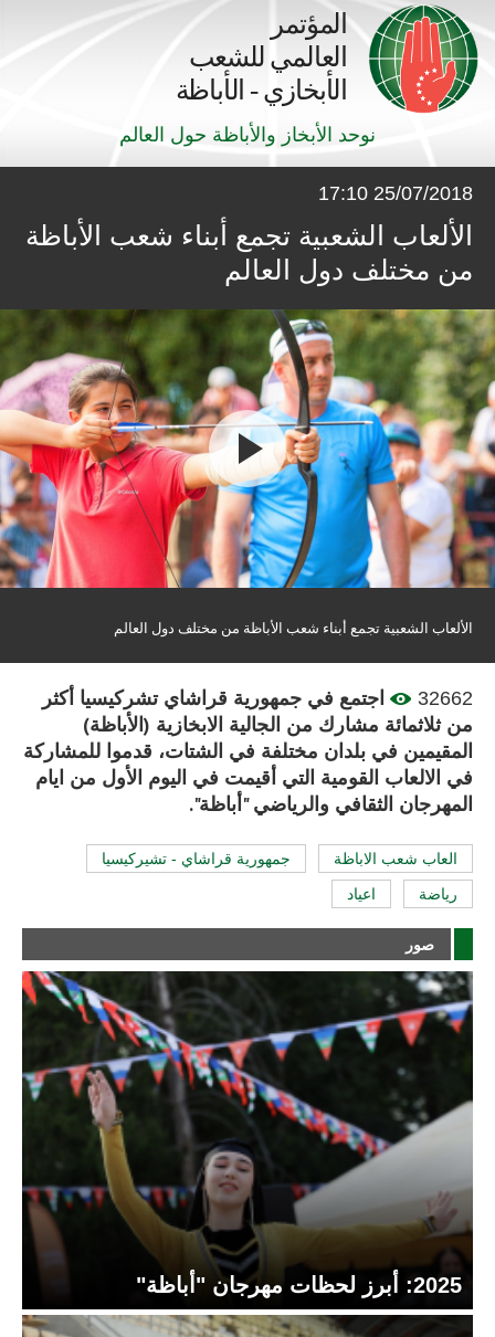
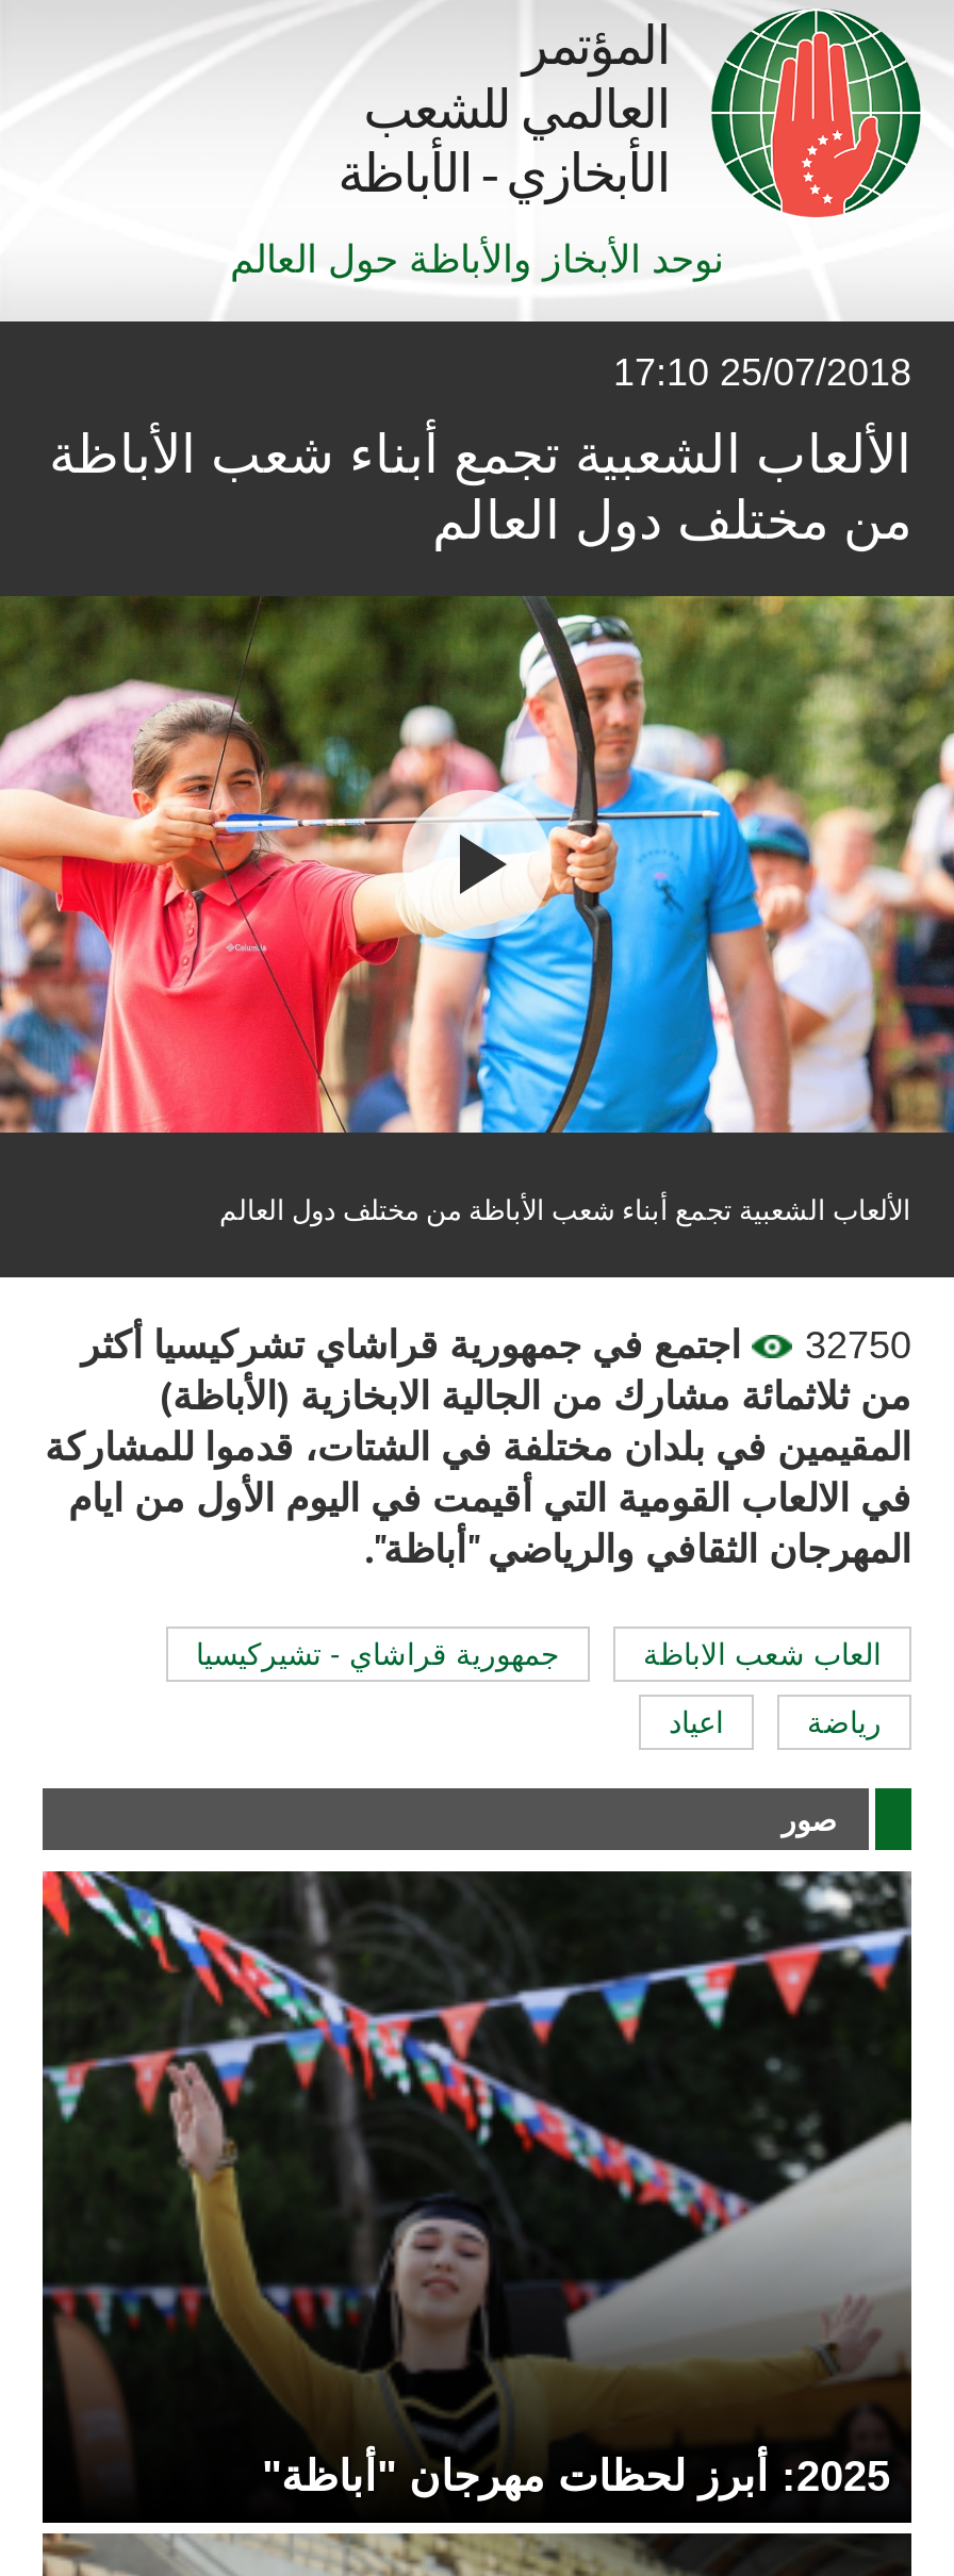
[42,685,473,710] 32662 اجتمع في جمهورية قراشاي تشركيسيا أكثر -> [81,1320,911,1369] 32750 اجتمع في جمهورية قراشاي تشركيسيا أكثر

